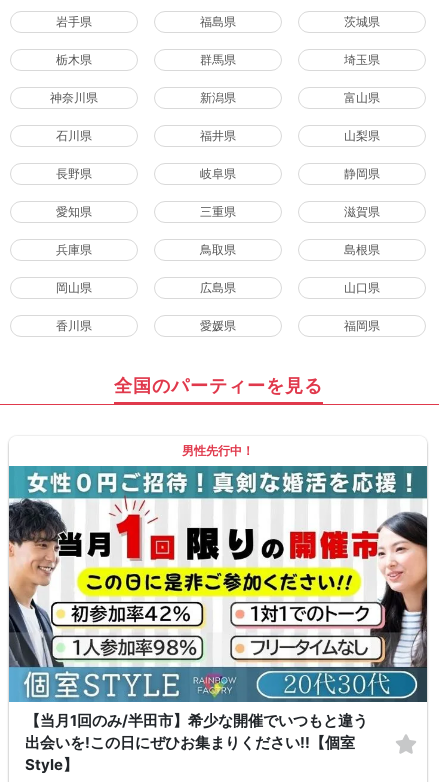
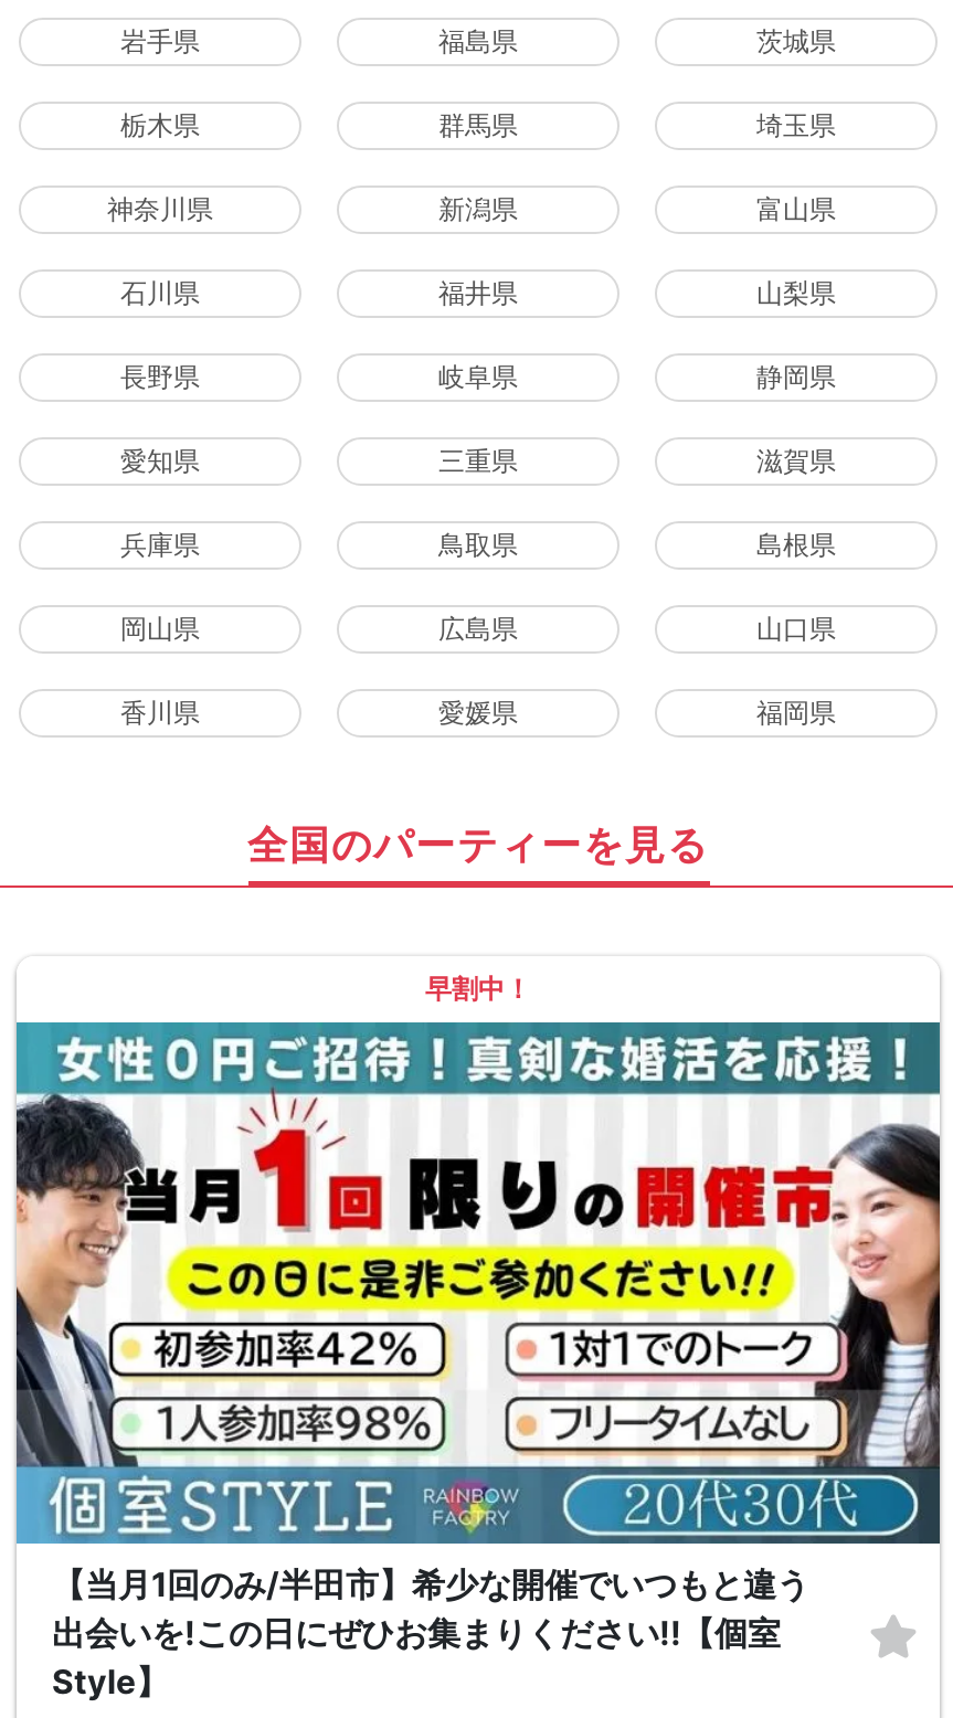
[182,443,254,458] 男性先行中！ -> [425,972,531,1005] 早割中！

